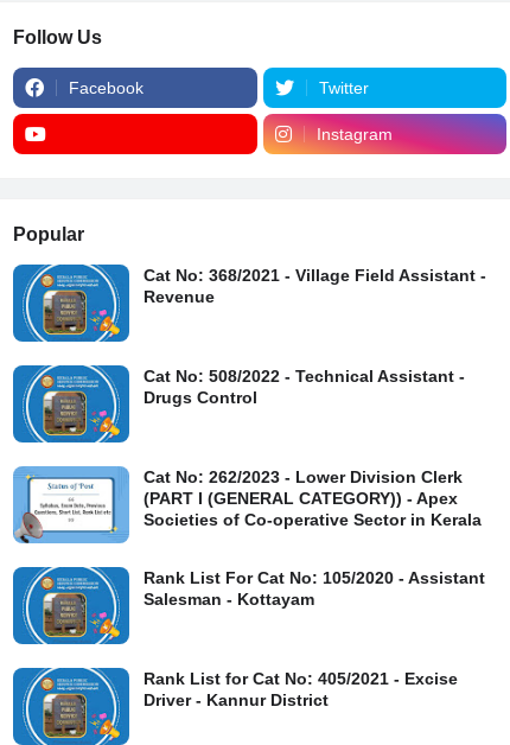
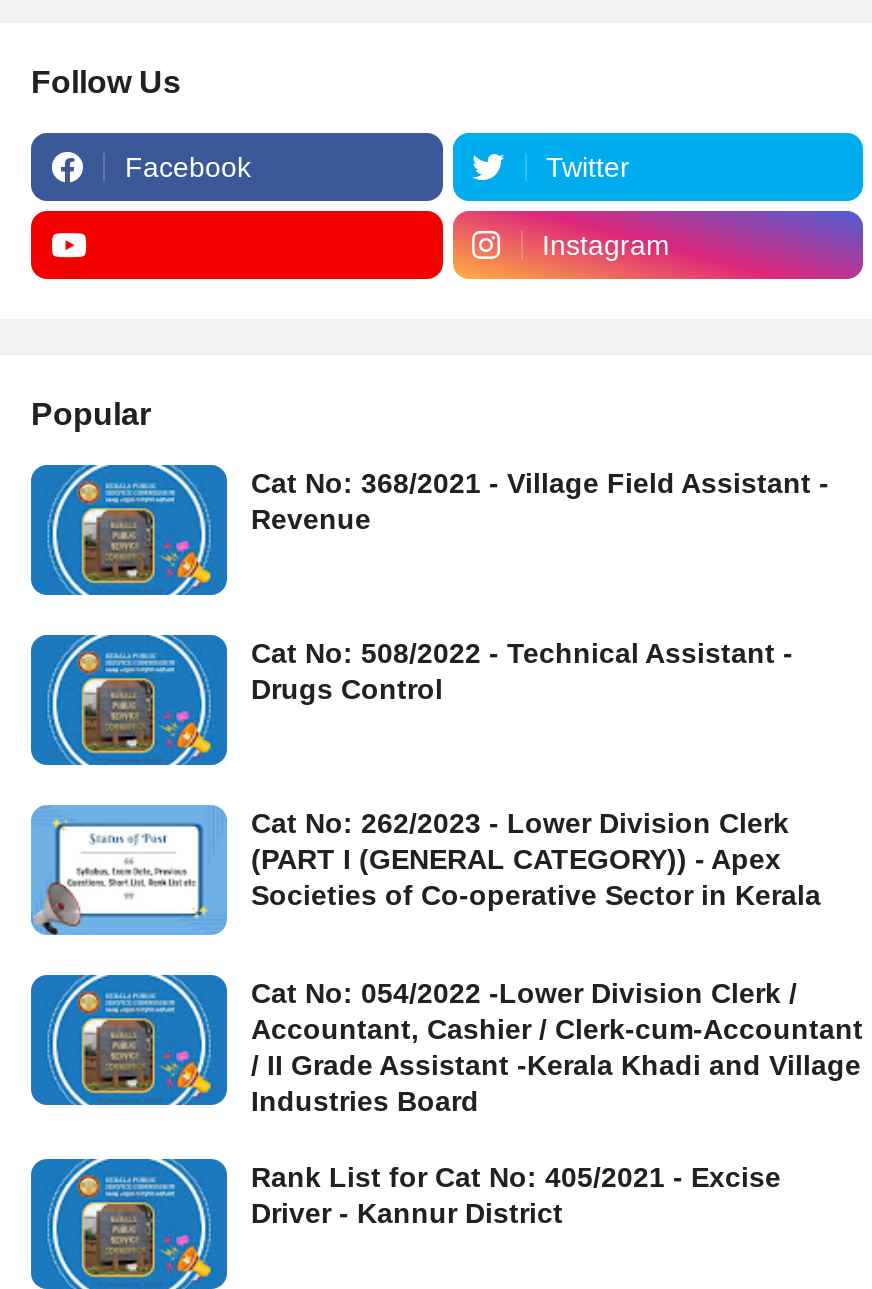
[144,568,485,609] Rank List For Cat No: 105/2020 - Assistant | Salesman - Kottayam -> [251,977,863,1117] Cat No: 054/2022 -Lower Division Clerk / | Accountant, Cashier / Clerk-cum-Accountant | / II Grade Assistant -Kerala Khadi and Village | Industries Board

